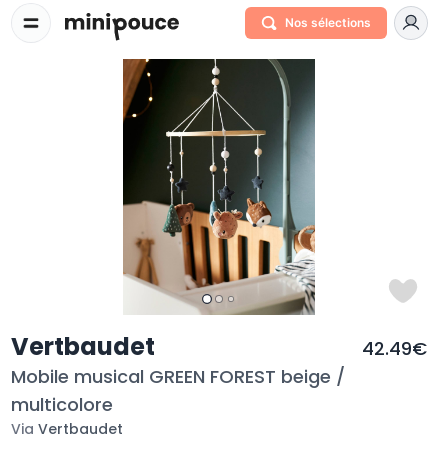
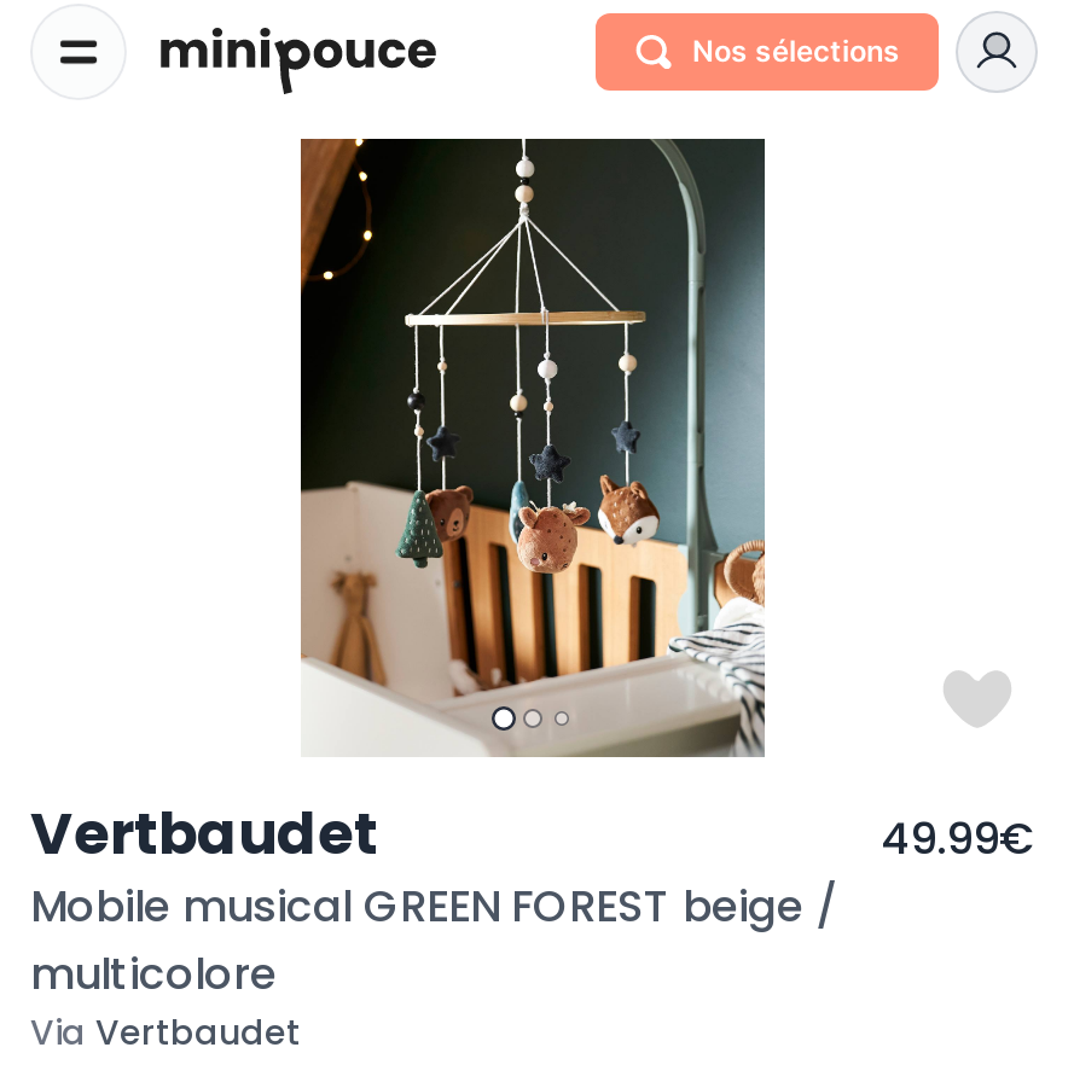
[362,336,427,361] 42.49€ -> [881,808,1035,868] 49.99€

